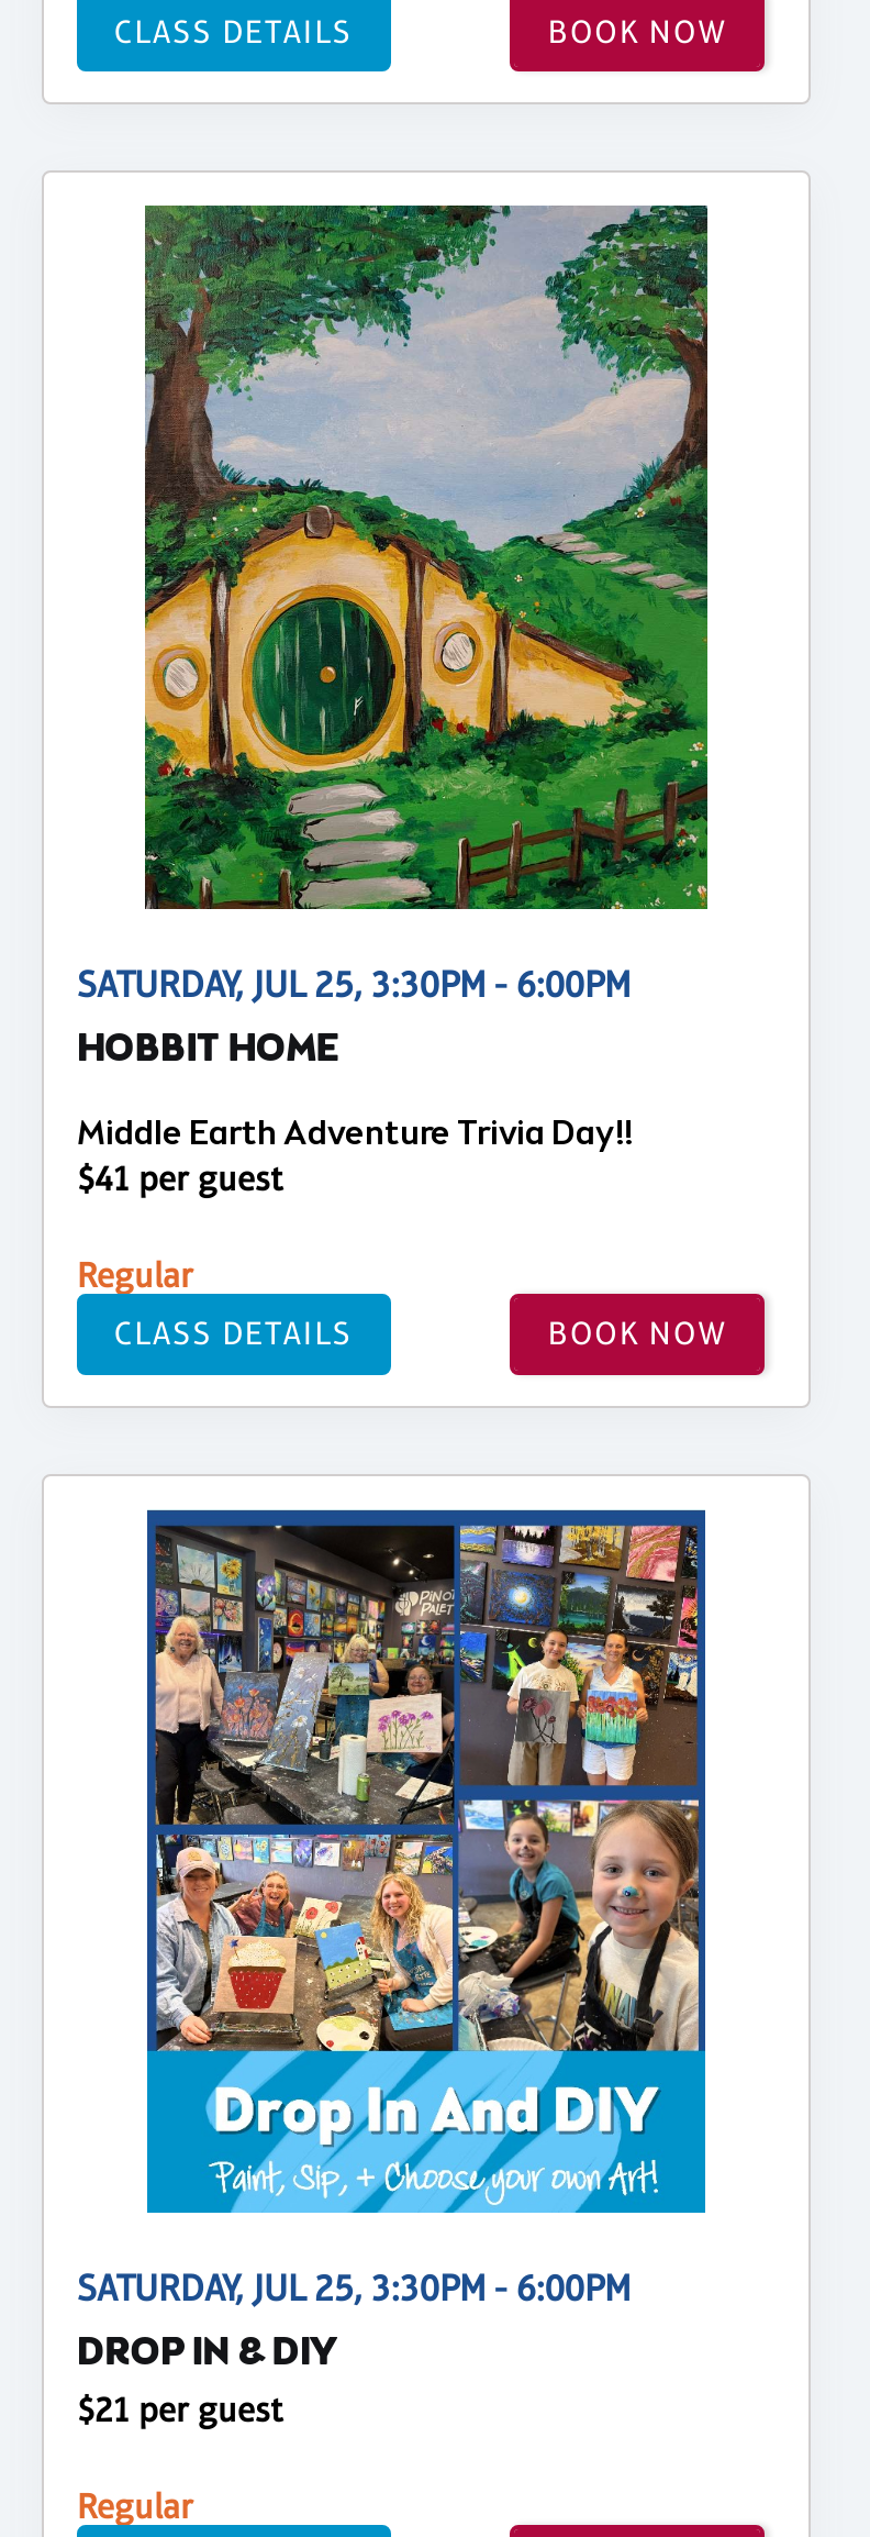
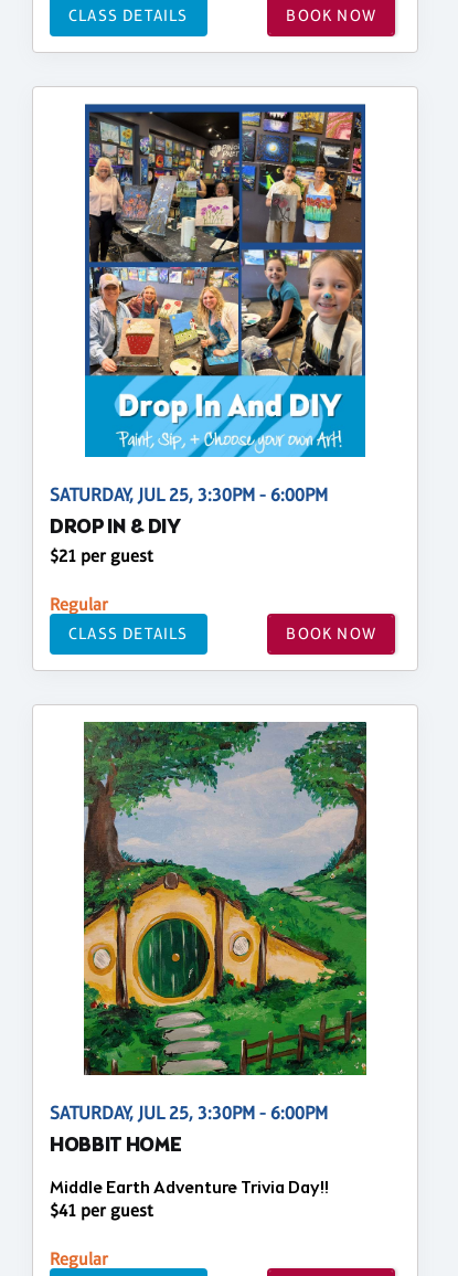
moved [77,1024,633,1199] -> [50,1132,329,1220]: HOBBIT HOME | Middle Earth Adventure Trivia Day!! | $41 per guest
moved [77,1254,727,2310] -> [50,594,376,1123]: Regular | CLASS DETAILS | BOOK NOW | SATURDAY, JUL 25, 3:30PM - 6:00PM
moved [145,1510,707,2216] -> [84,104,366,458]: [image]
moved [77,2327,338,2431] -> [50,514,181,566]: DROP IN & DIY | $21 per guest

